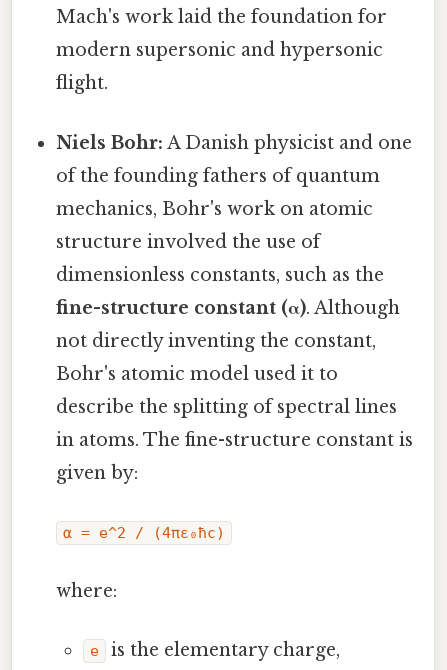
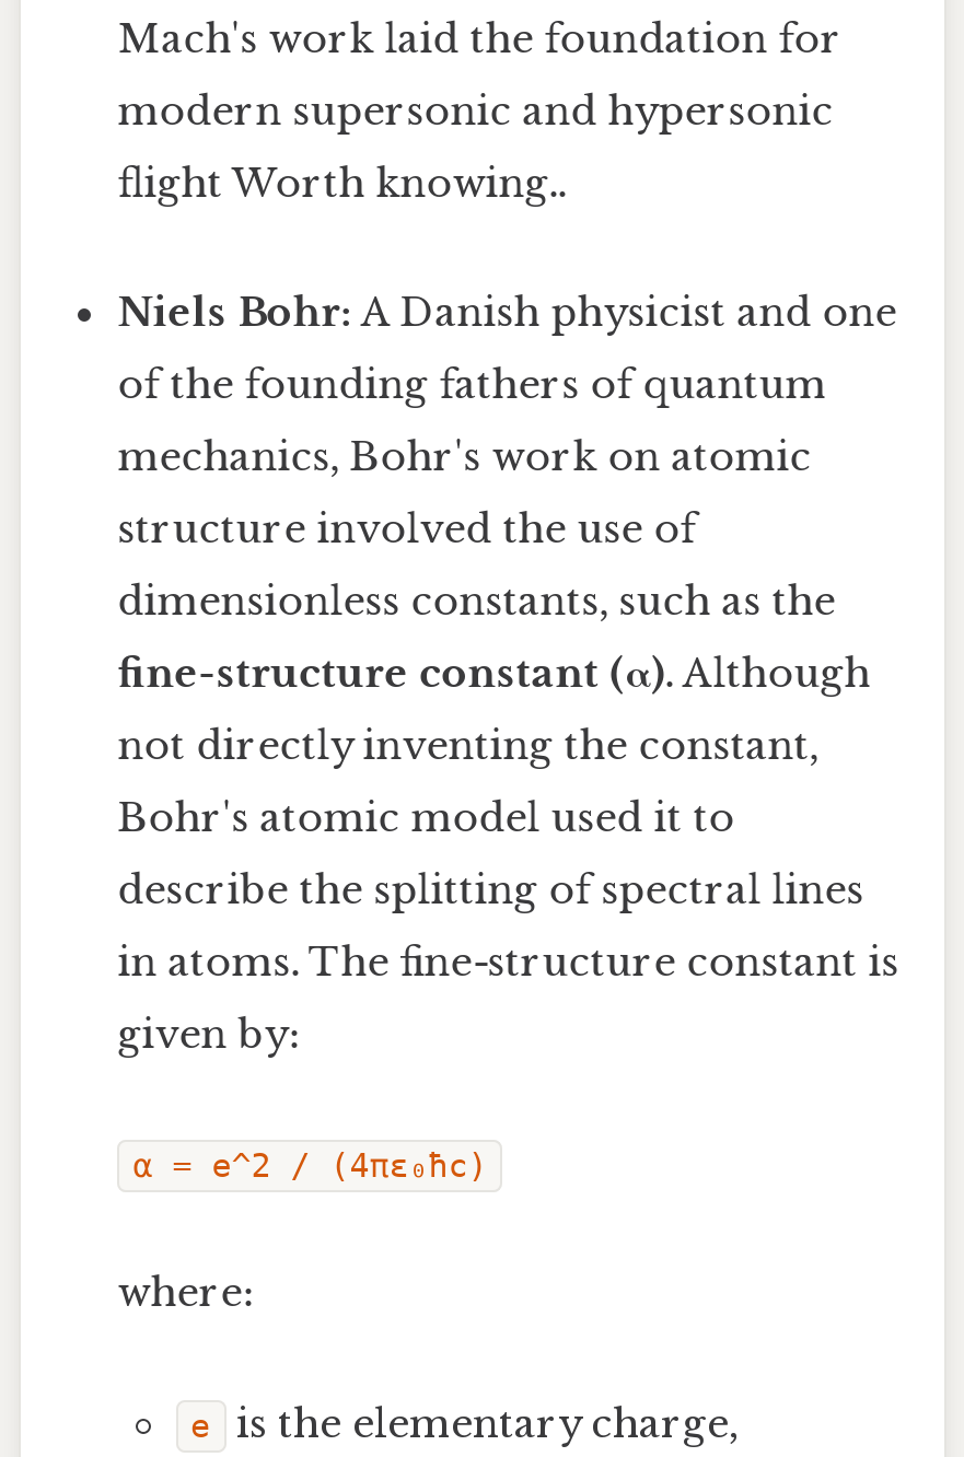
[56,72,108,94] flight. -> [118,158,566,207] flight Worth knowing..

